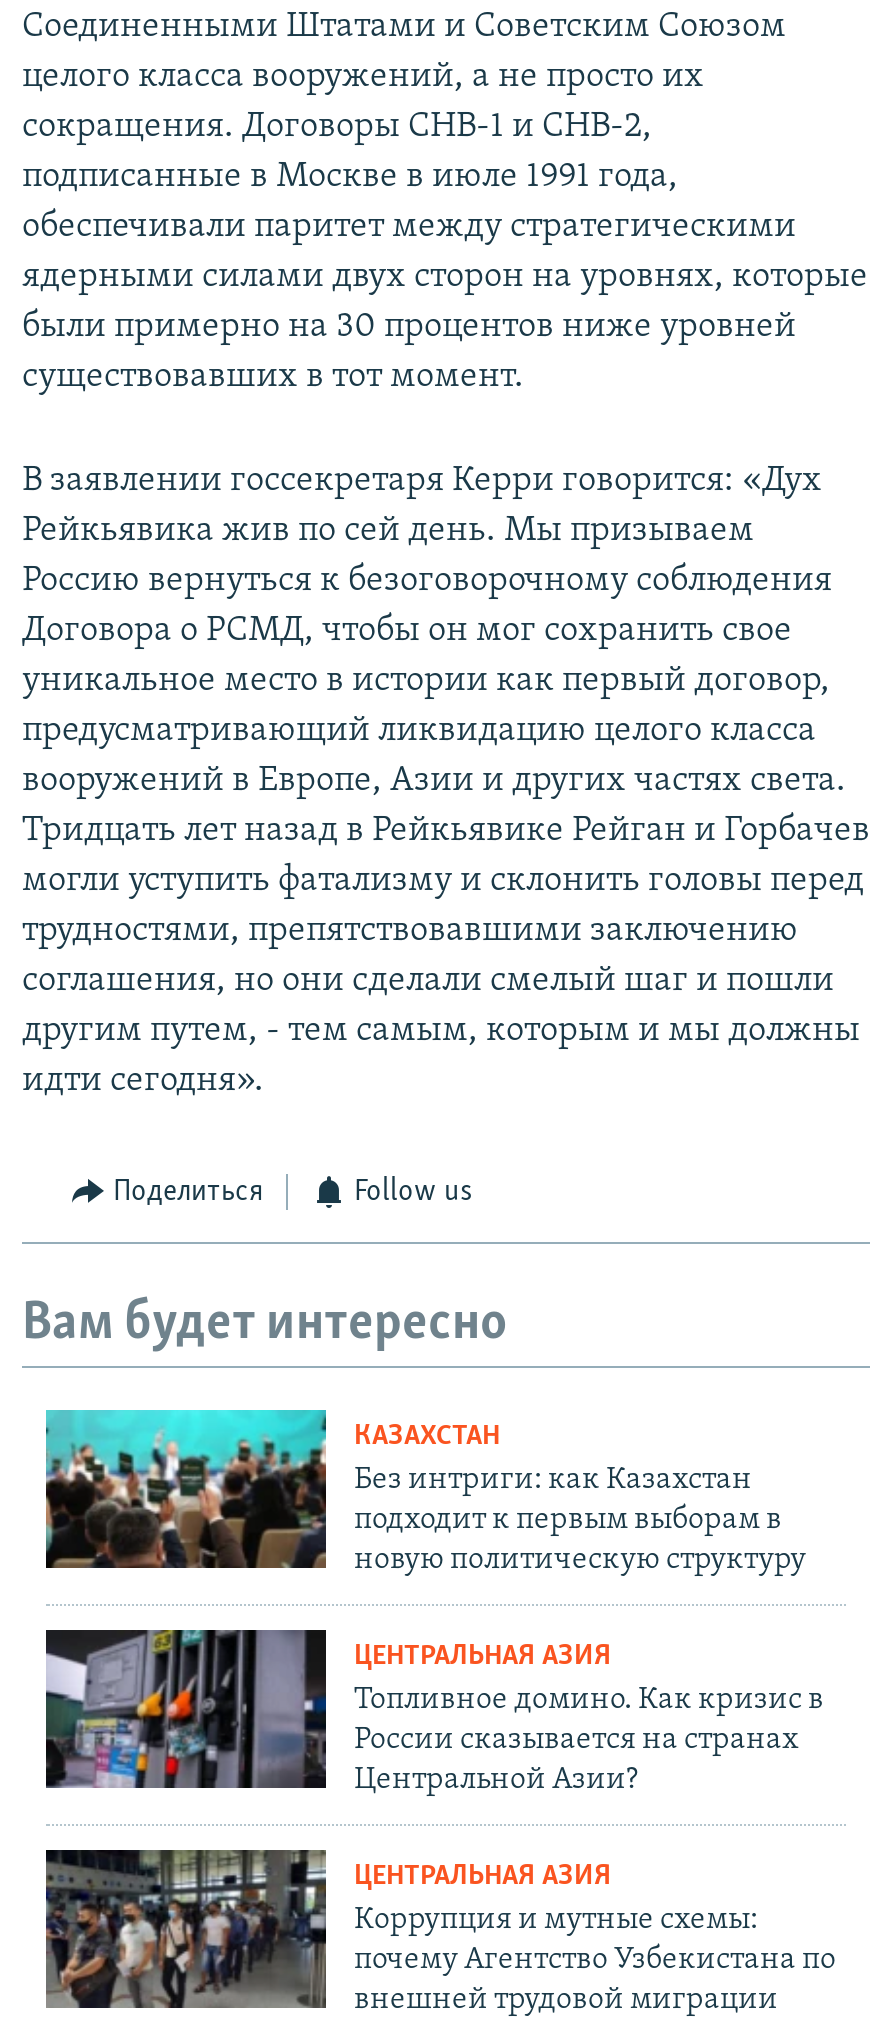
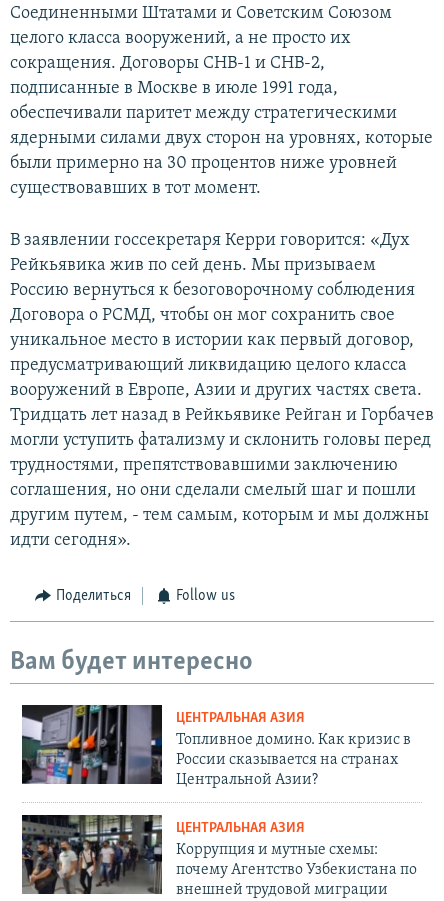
[44,1408,806,1577] [image] | КАЗАХСТАН | Без интриги: как Казахстан | подходит к первым выборам в | новую политическую структуру -> none

